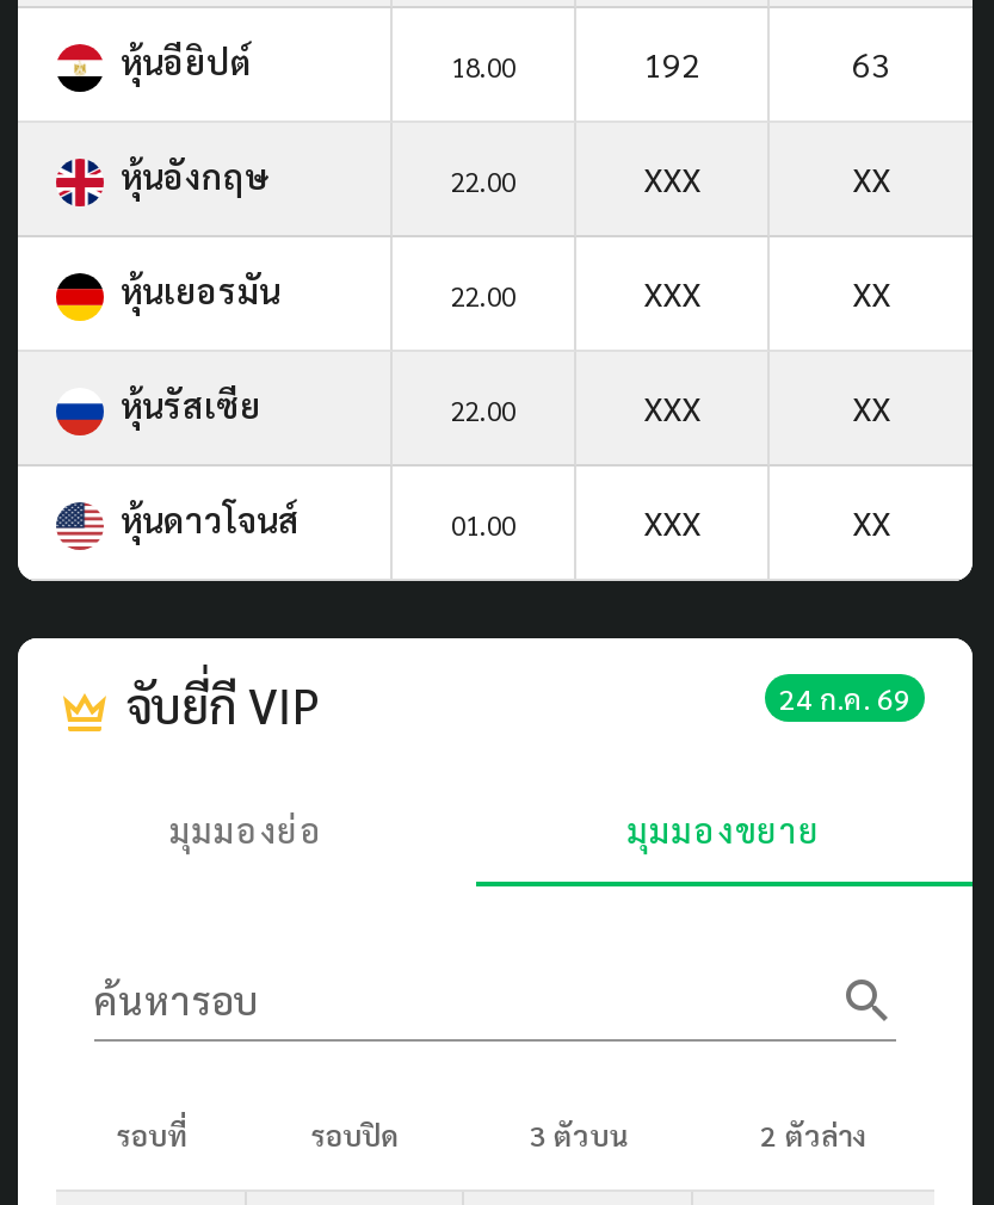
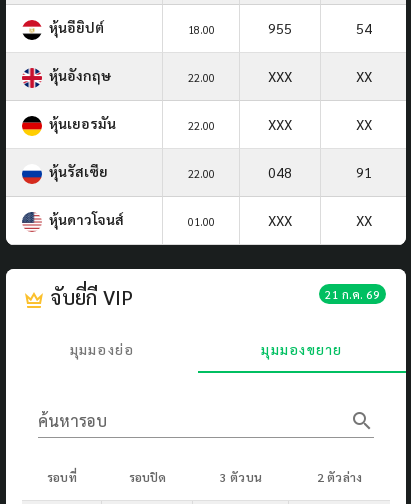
[643,41,700,84] 192 -> [268,19,292,37] 955
[852,41,890,84] 63 -> [355,19,371,37] 54
[643,385,890,428] XXX | XX -> [268,163,371,181] 048 | 91
[779,678,910,717] 24 ก.ค. 69 -> [325,286,380,302] 21 ก.ค. 69

